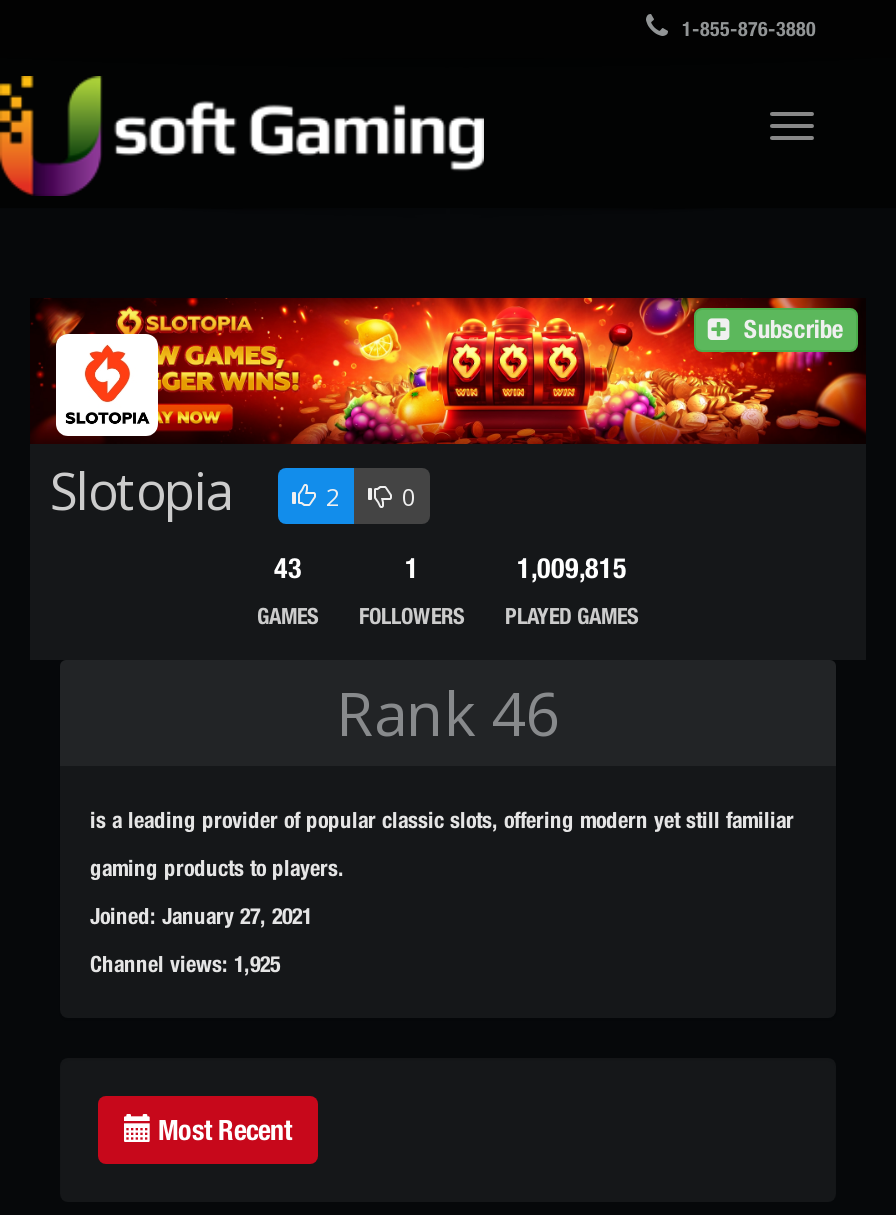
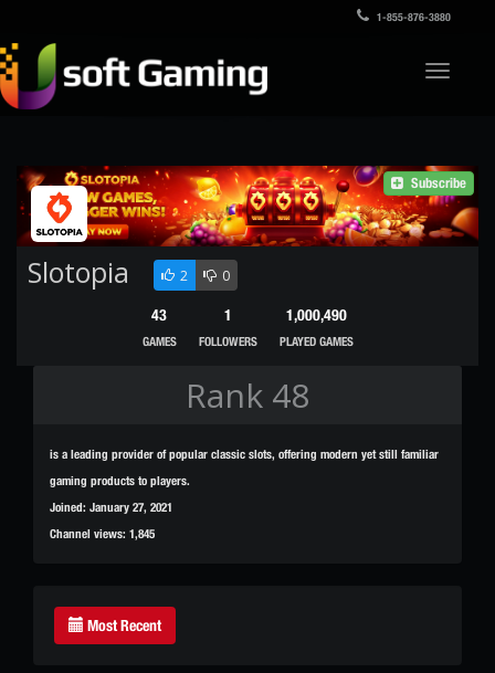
[517,552,627,584] 1,009,815 -> [286,306,346,324] 1,000,490
[336,672,560,754] Rank 46 -> [186,373,309,418] Rank 48
[90,950,280,976] Channel views: 1,925 -> [50,526,155,540] Channel views: 1,845

